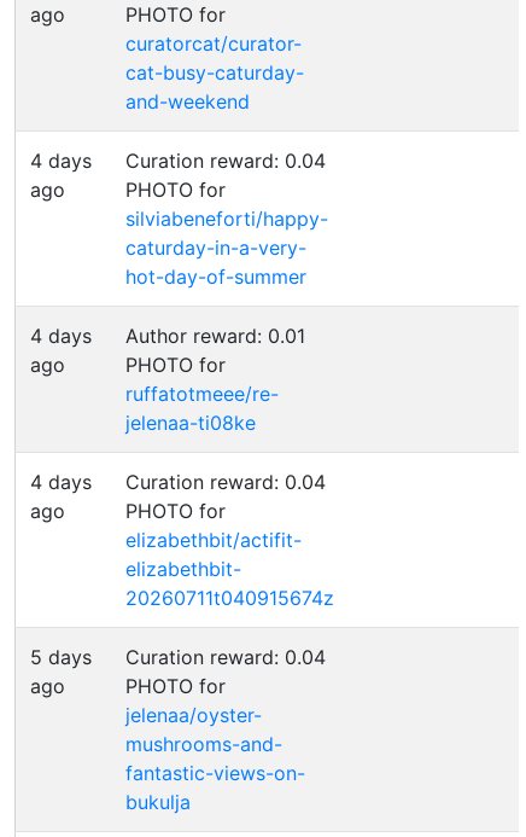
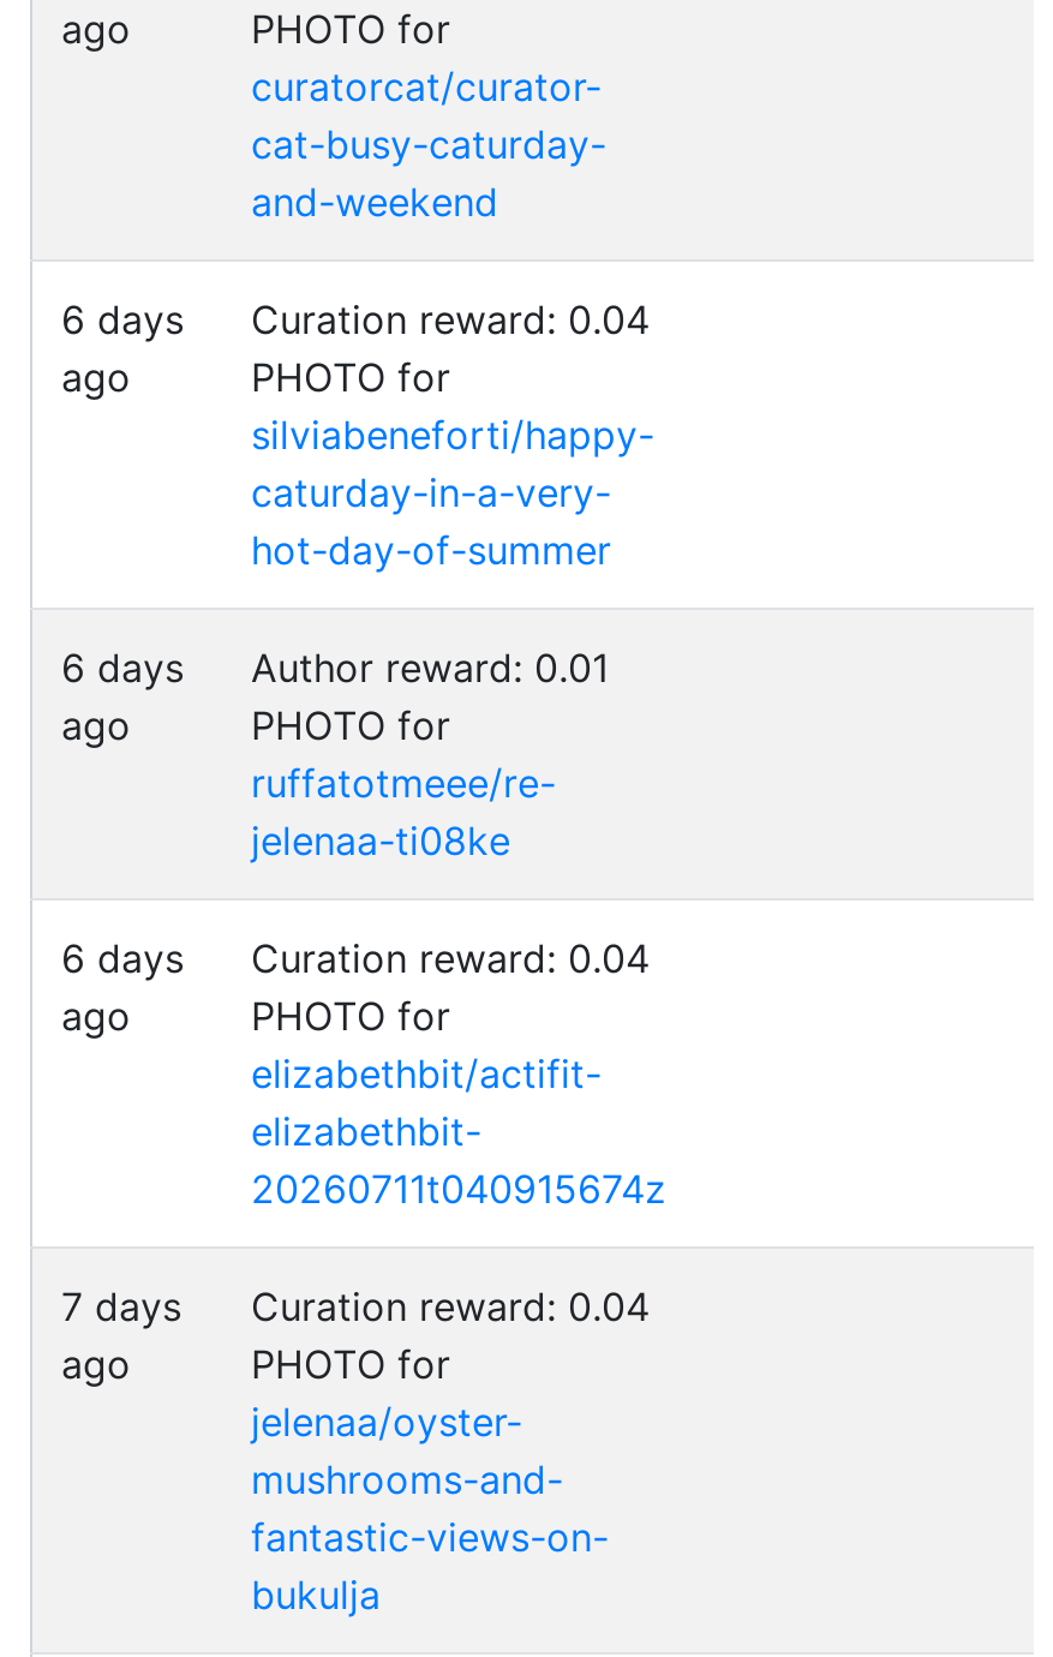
[30,149,326,173] 4 days Curation reward: 0.04 -> [61,295,650,343] 6 days Curation reward: 0.04
[30,324,305,348] 4 days Author reward: 0.01 -> [61,644,609,692] 6 days Author reward: 0.01
[30,470,326,494] 4 days Curation reward: 0.04 -> [61,934,650,982] 6 days Curation reward: 0.04
[30,645,326,669] 5 days Curation reward: 0.04 -> [61,1282,650,1330] 7 days Curation reward: 0.04

